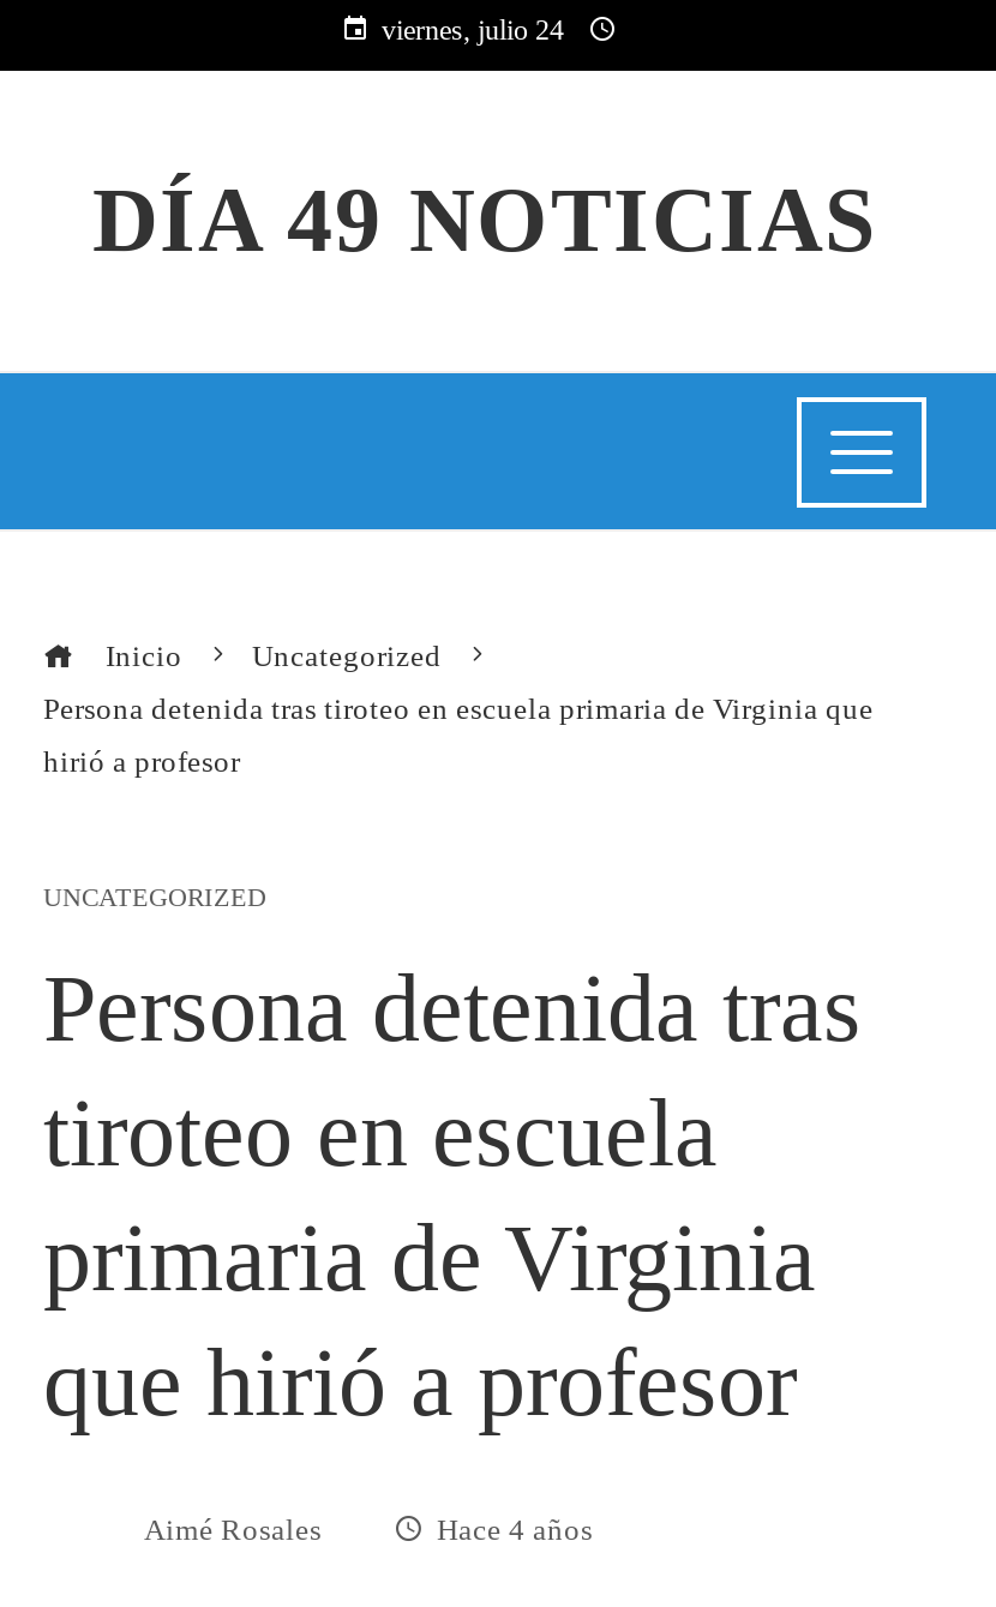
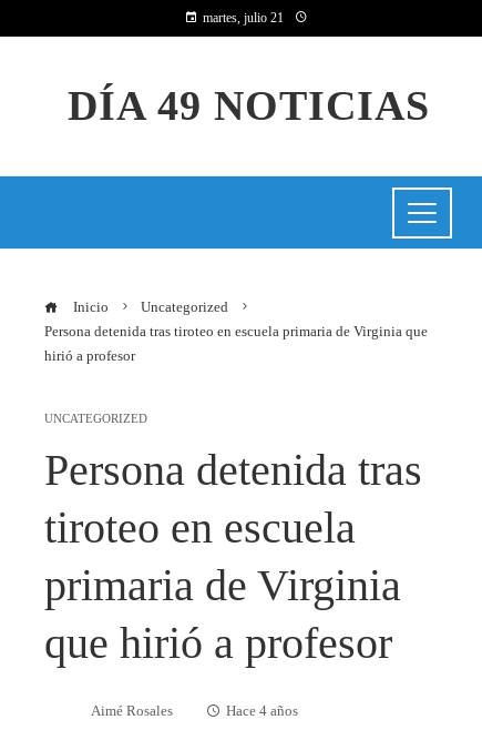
[382,13,564,47] viernes, julio 24 -> [202,10,283,26] martes, julio 21

